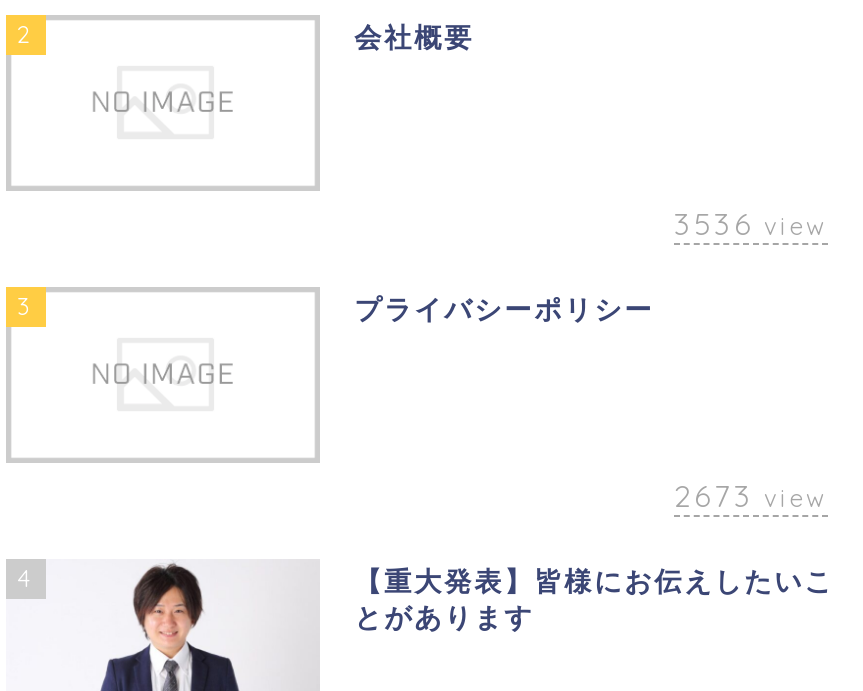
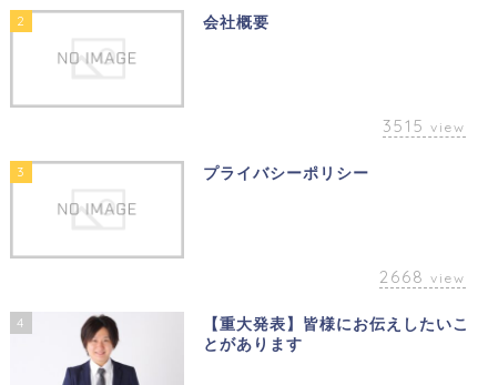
[674,205,828,243] 3536 view -> [383,115,466,137] 3515 view
[674,477,828,515] 2673 view -> [379,267,466,288] 2668 view

